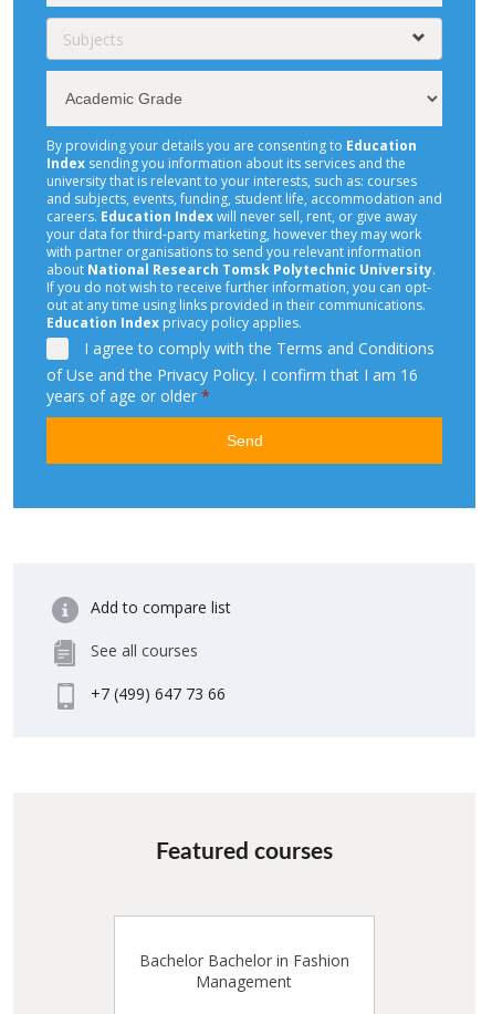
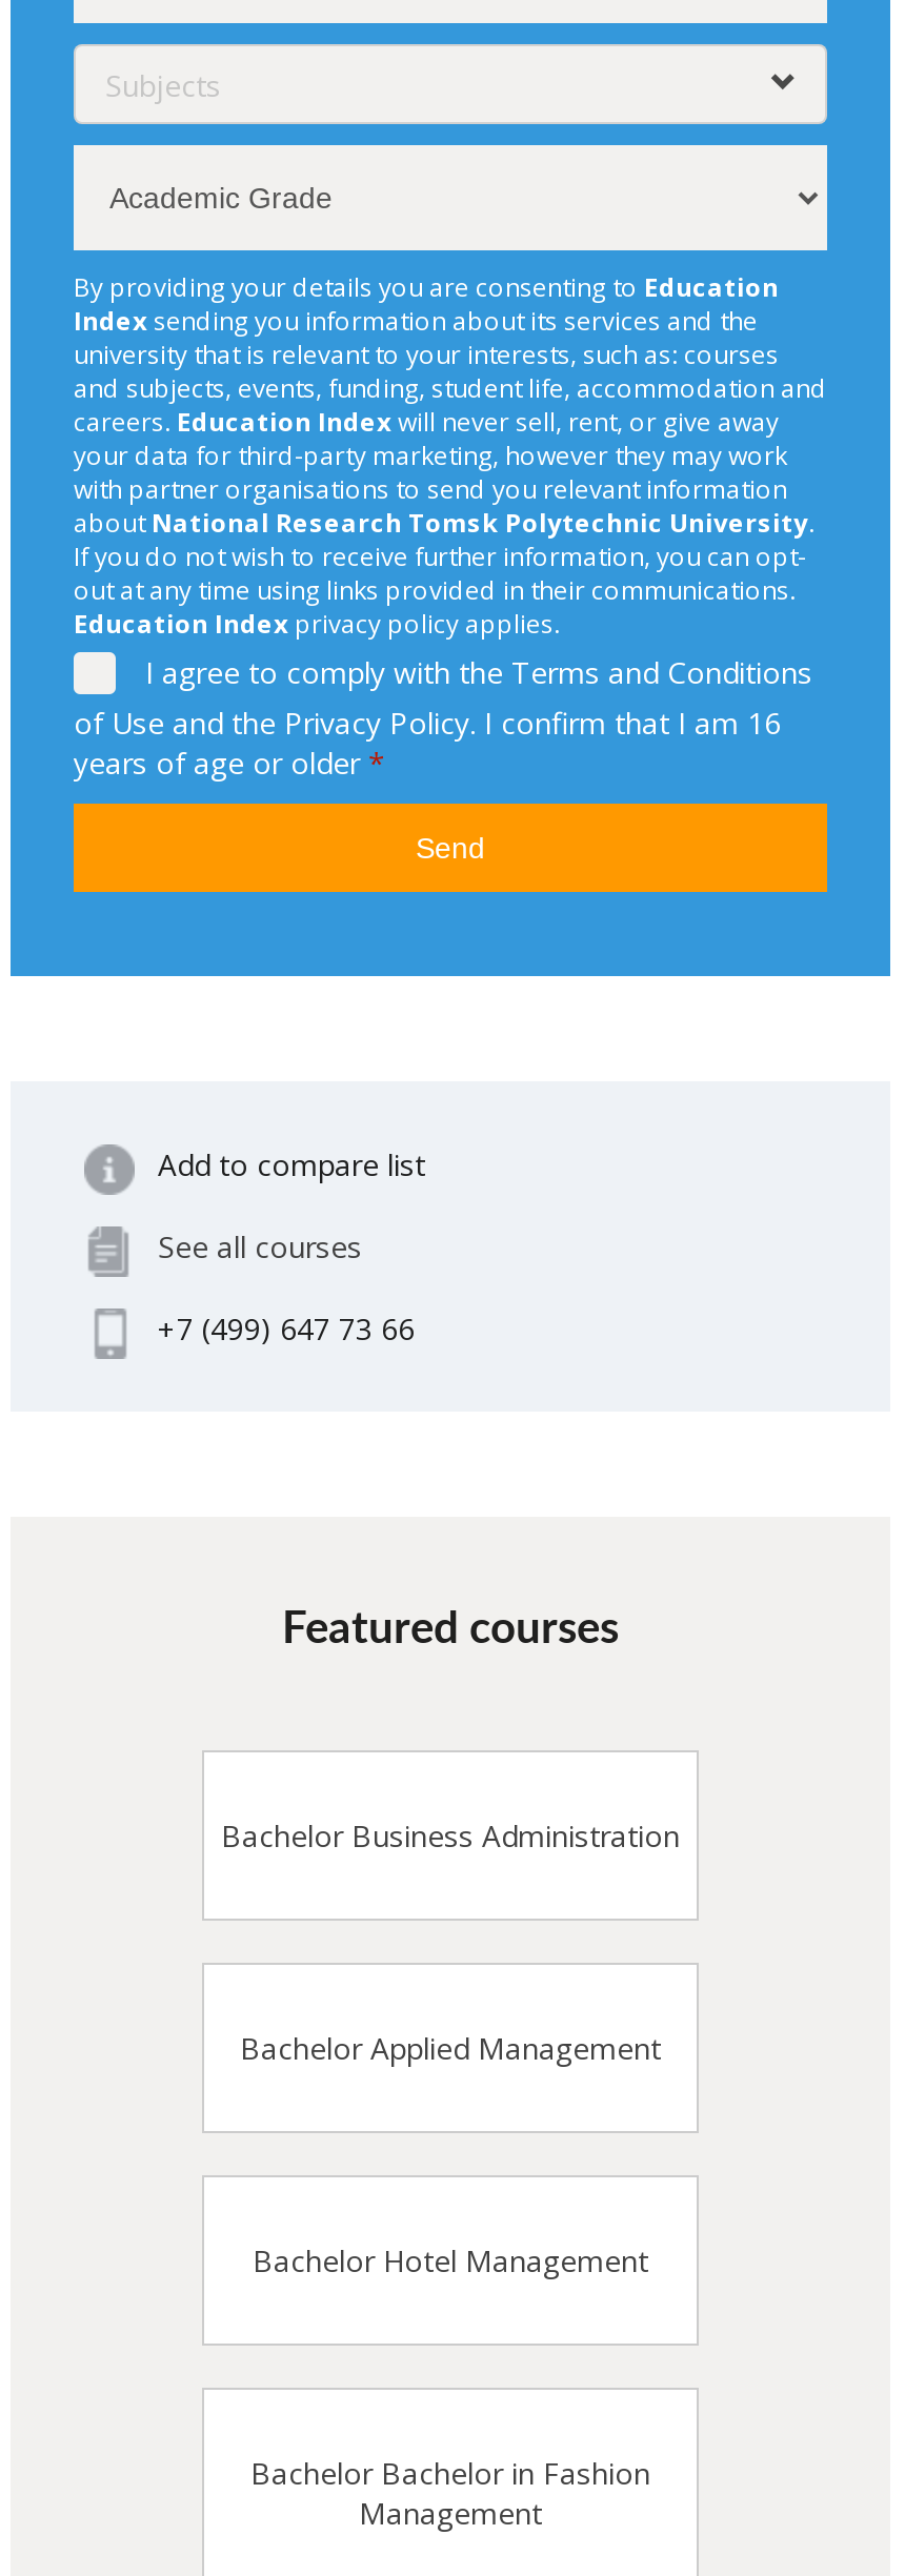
none -> [221,1816,680,1856] Bachelor Business Administration
none -> [240,2029,661,2069] Bachelor Applied Management
none -> [253,2241,648,2281] Bachelor Hotel Management

